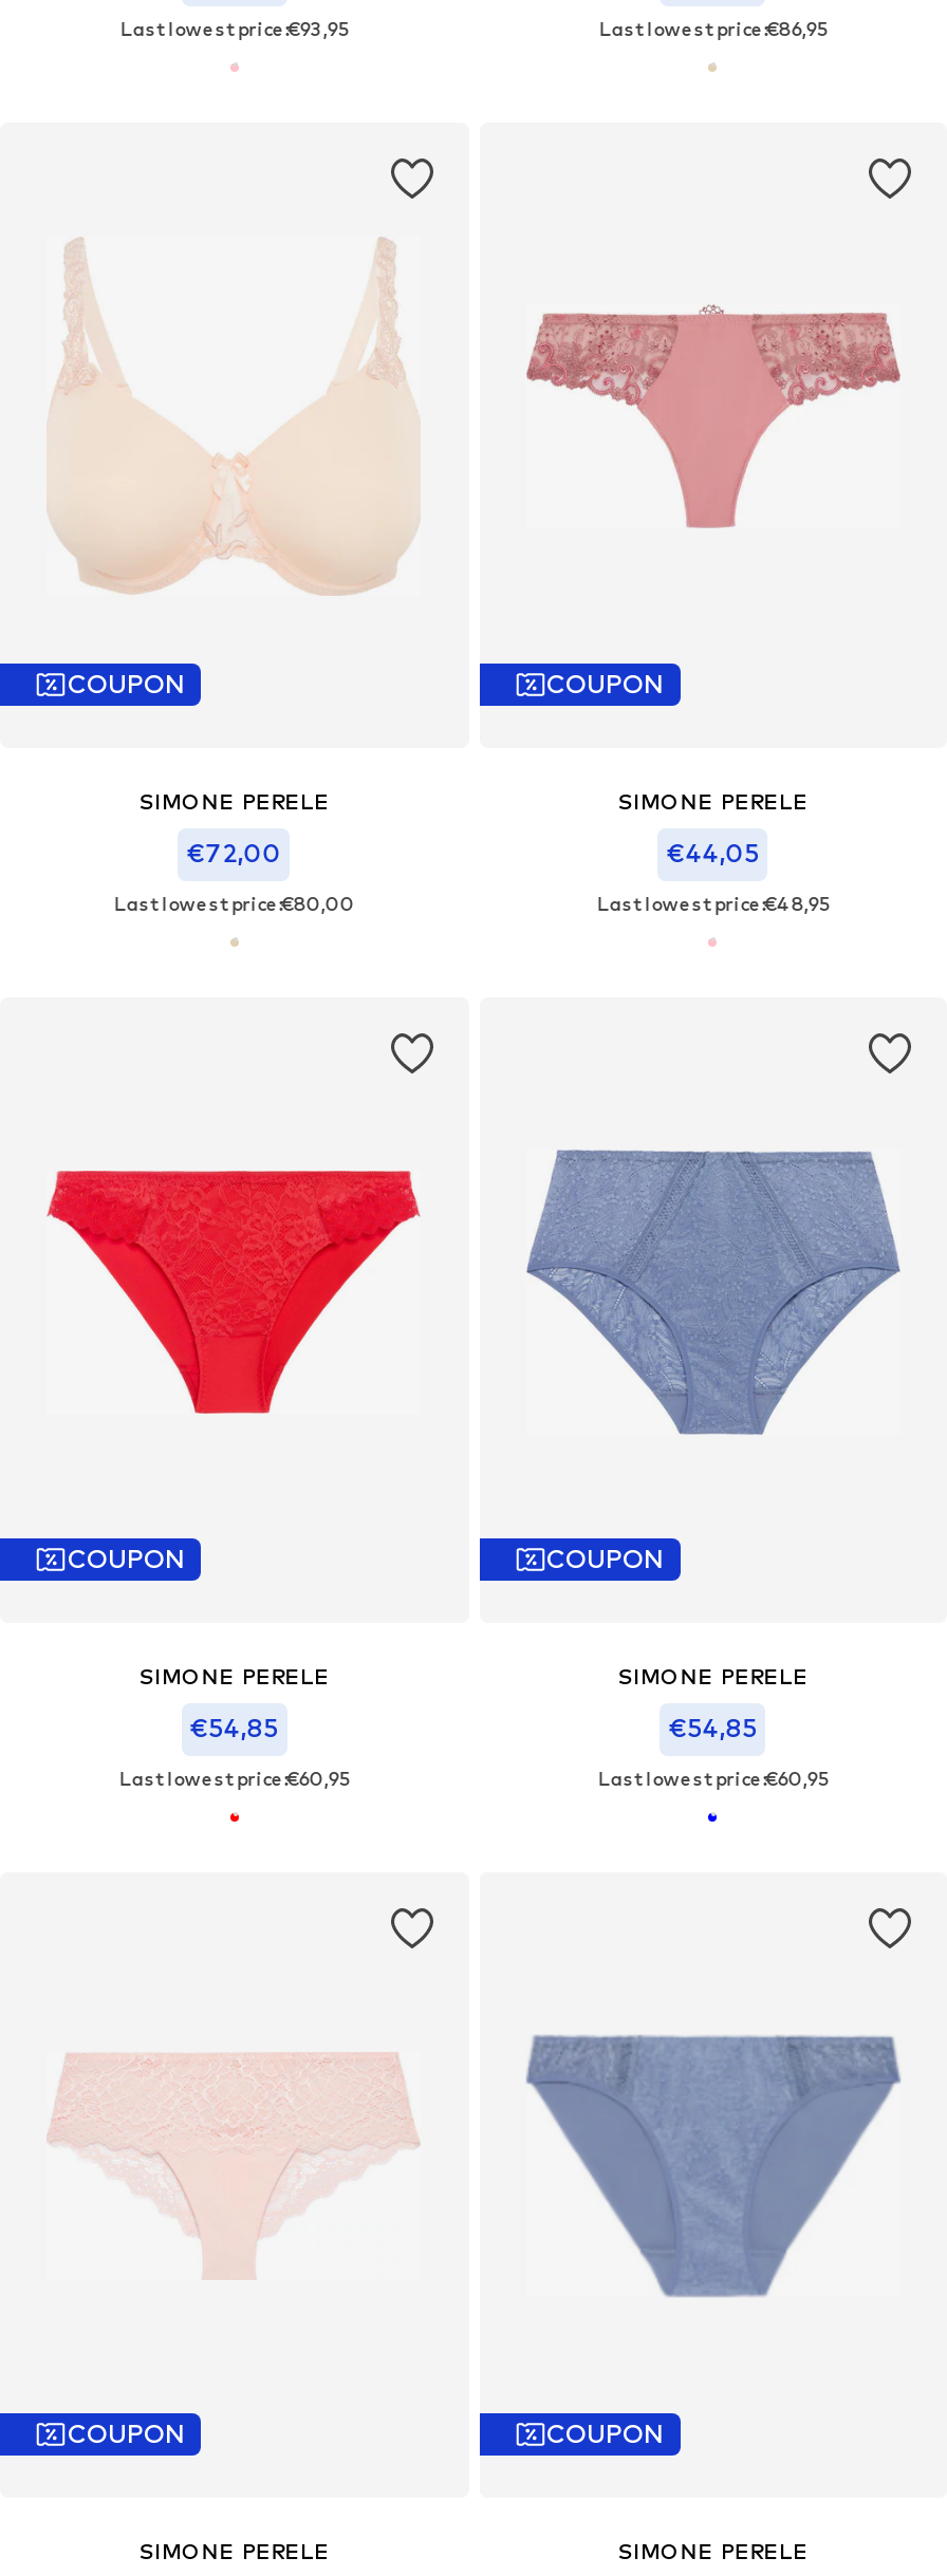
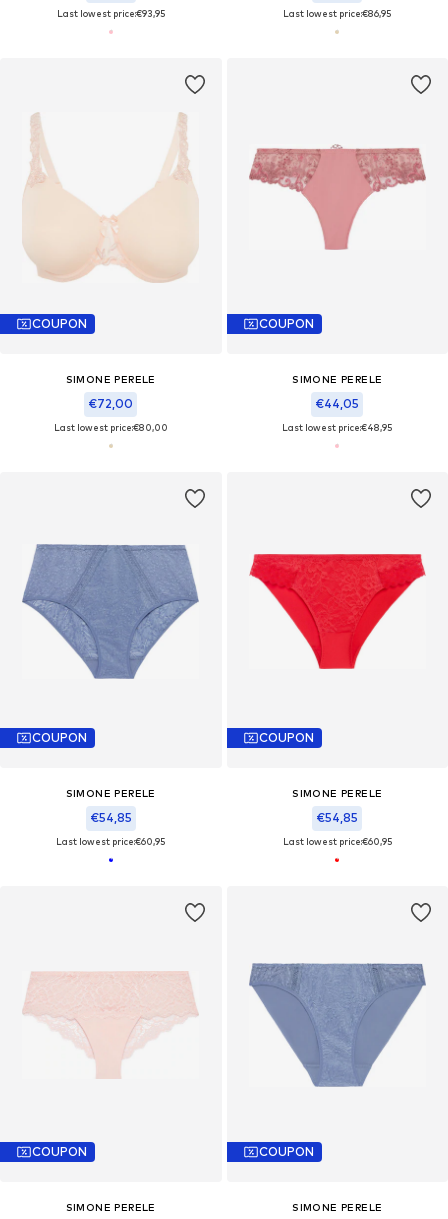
[47,1150,421,1435] [image] -> [22,543,199,680] [image]
[526,1147,900,1437] [image] -> [249,544,426,679] [image]

